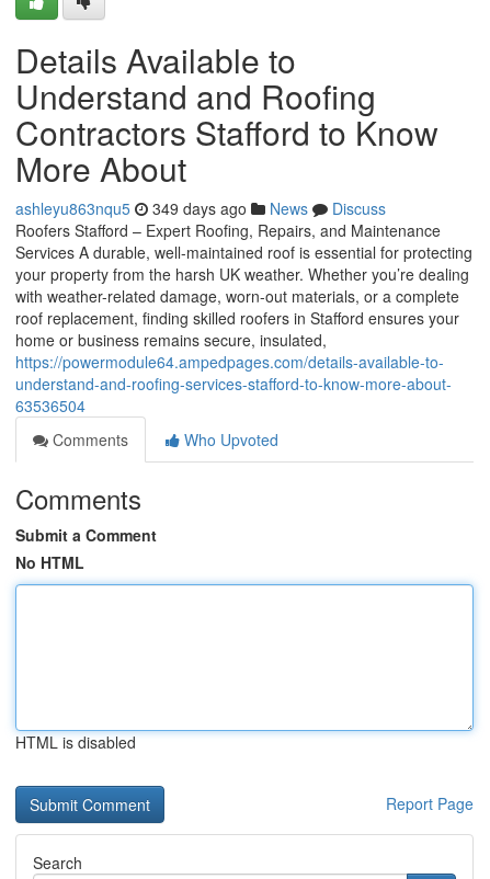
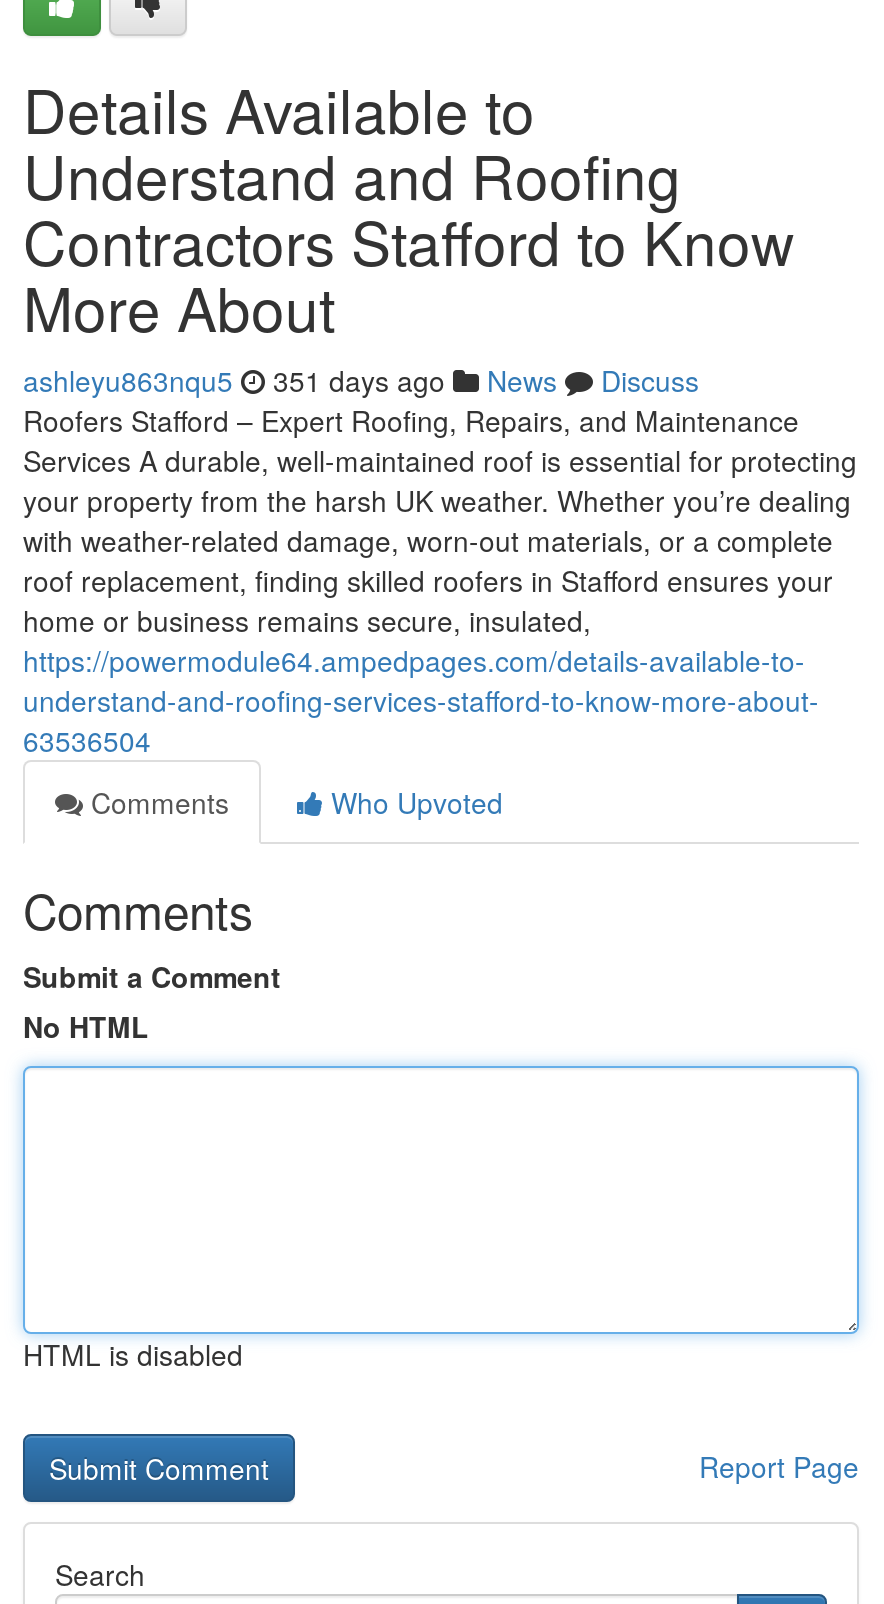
[15,197,386,219] ashleyu863nqu5 349 days ago News Discuss -> [23,360,699,400] ashleyu863nqu5 351 days ago News Discuss

